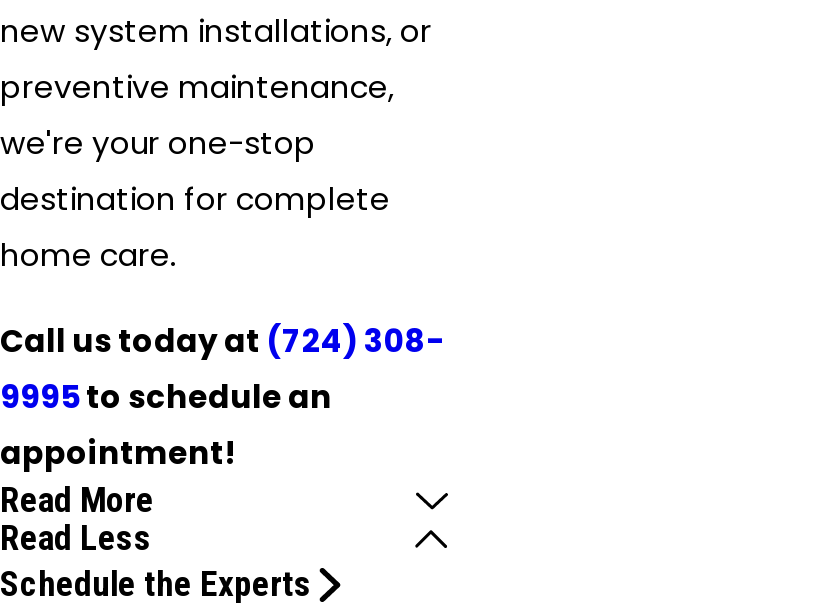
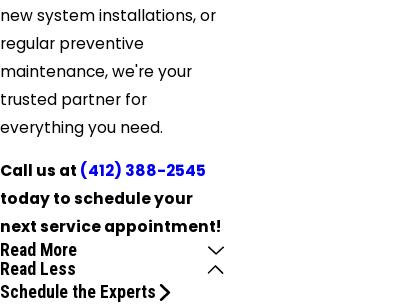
[0,65,394,275] preventive maintenance, | we're your one-stop | destination for complete | home care. -> [0,33,192,138] regular preventive | maintenance, we're your | trusted partner for | everything you need.
[0,320,444,474] Call us today at (724) 308- | 9995 to schedule an | appointment! -> [0,160,221,237] Call us at (412) 388-2545 | today to schedule your | next service appointment!

